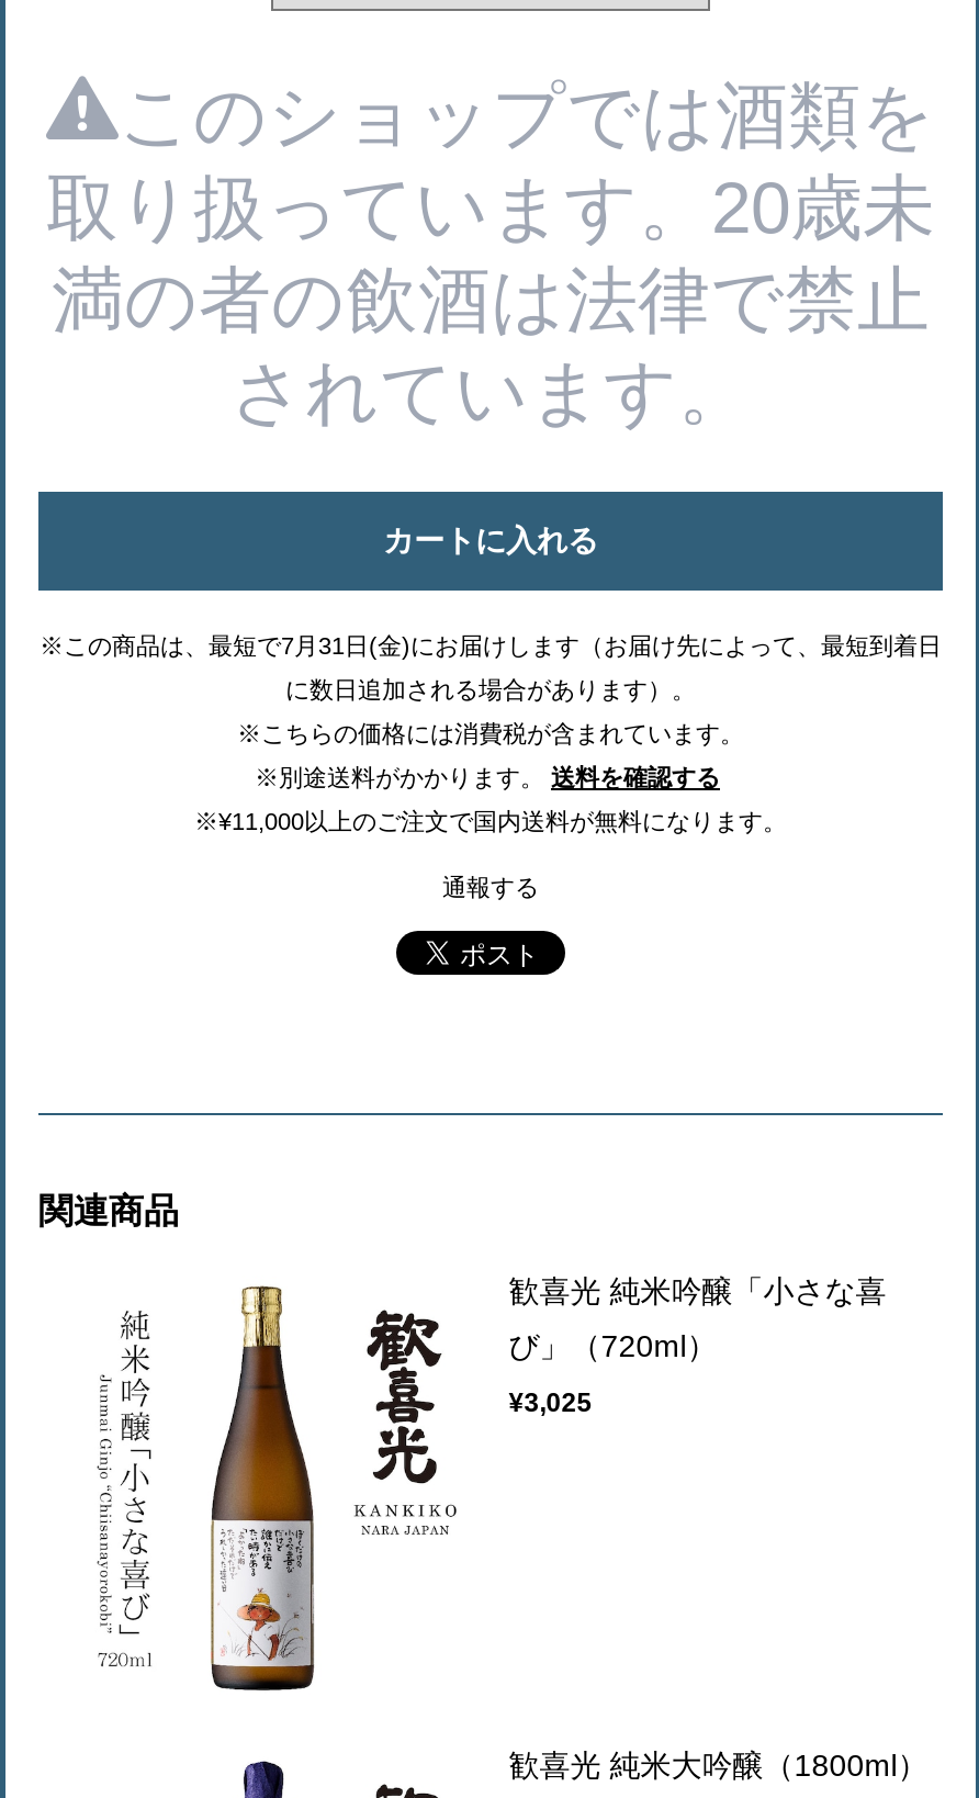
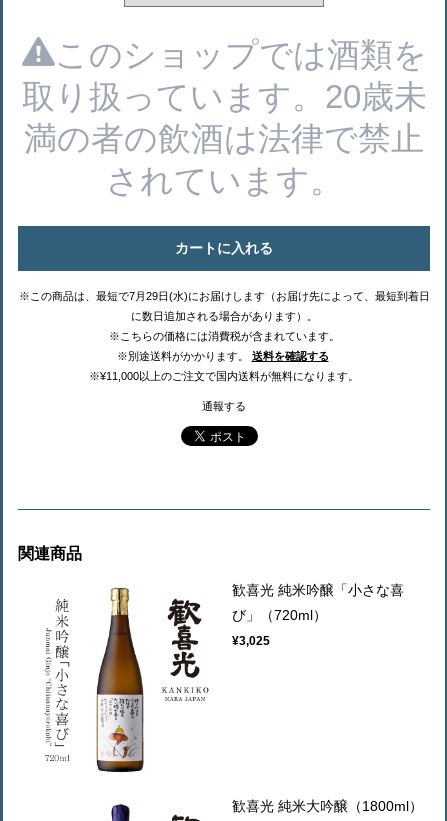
[40,632,942,658] ※この商品は、最短で7月31日(金)にお届けします（お届け先によって、最短到着日 -> [18,290,429,302] ※この商品は、最短で7月29日(水)にお届けします（お届け先によって、最短到着日

